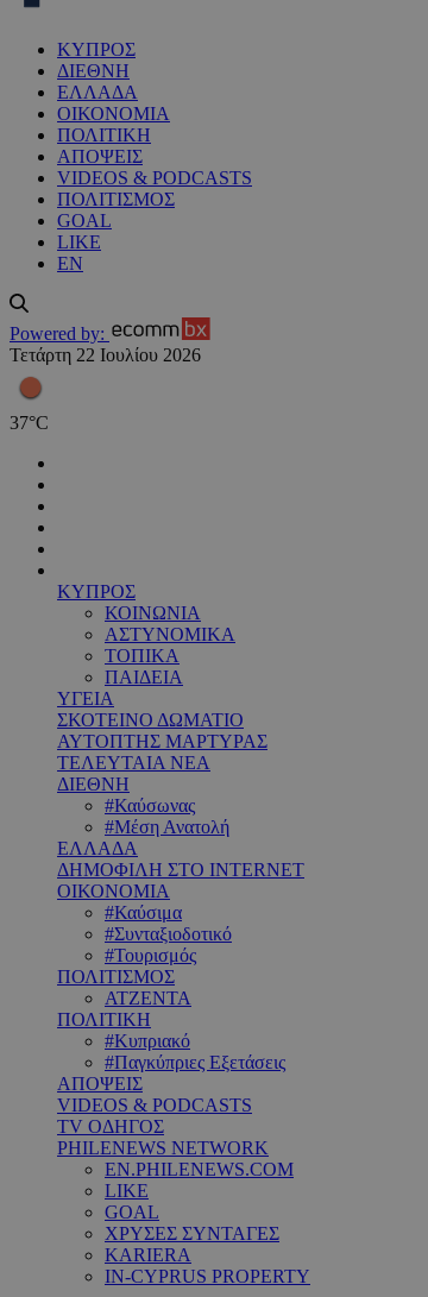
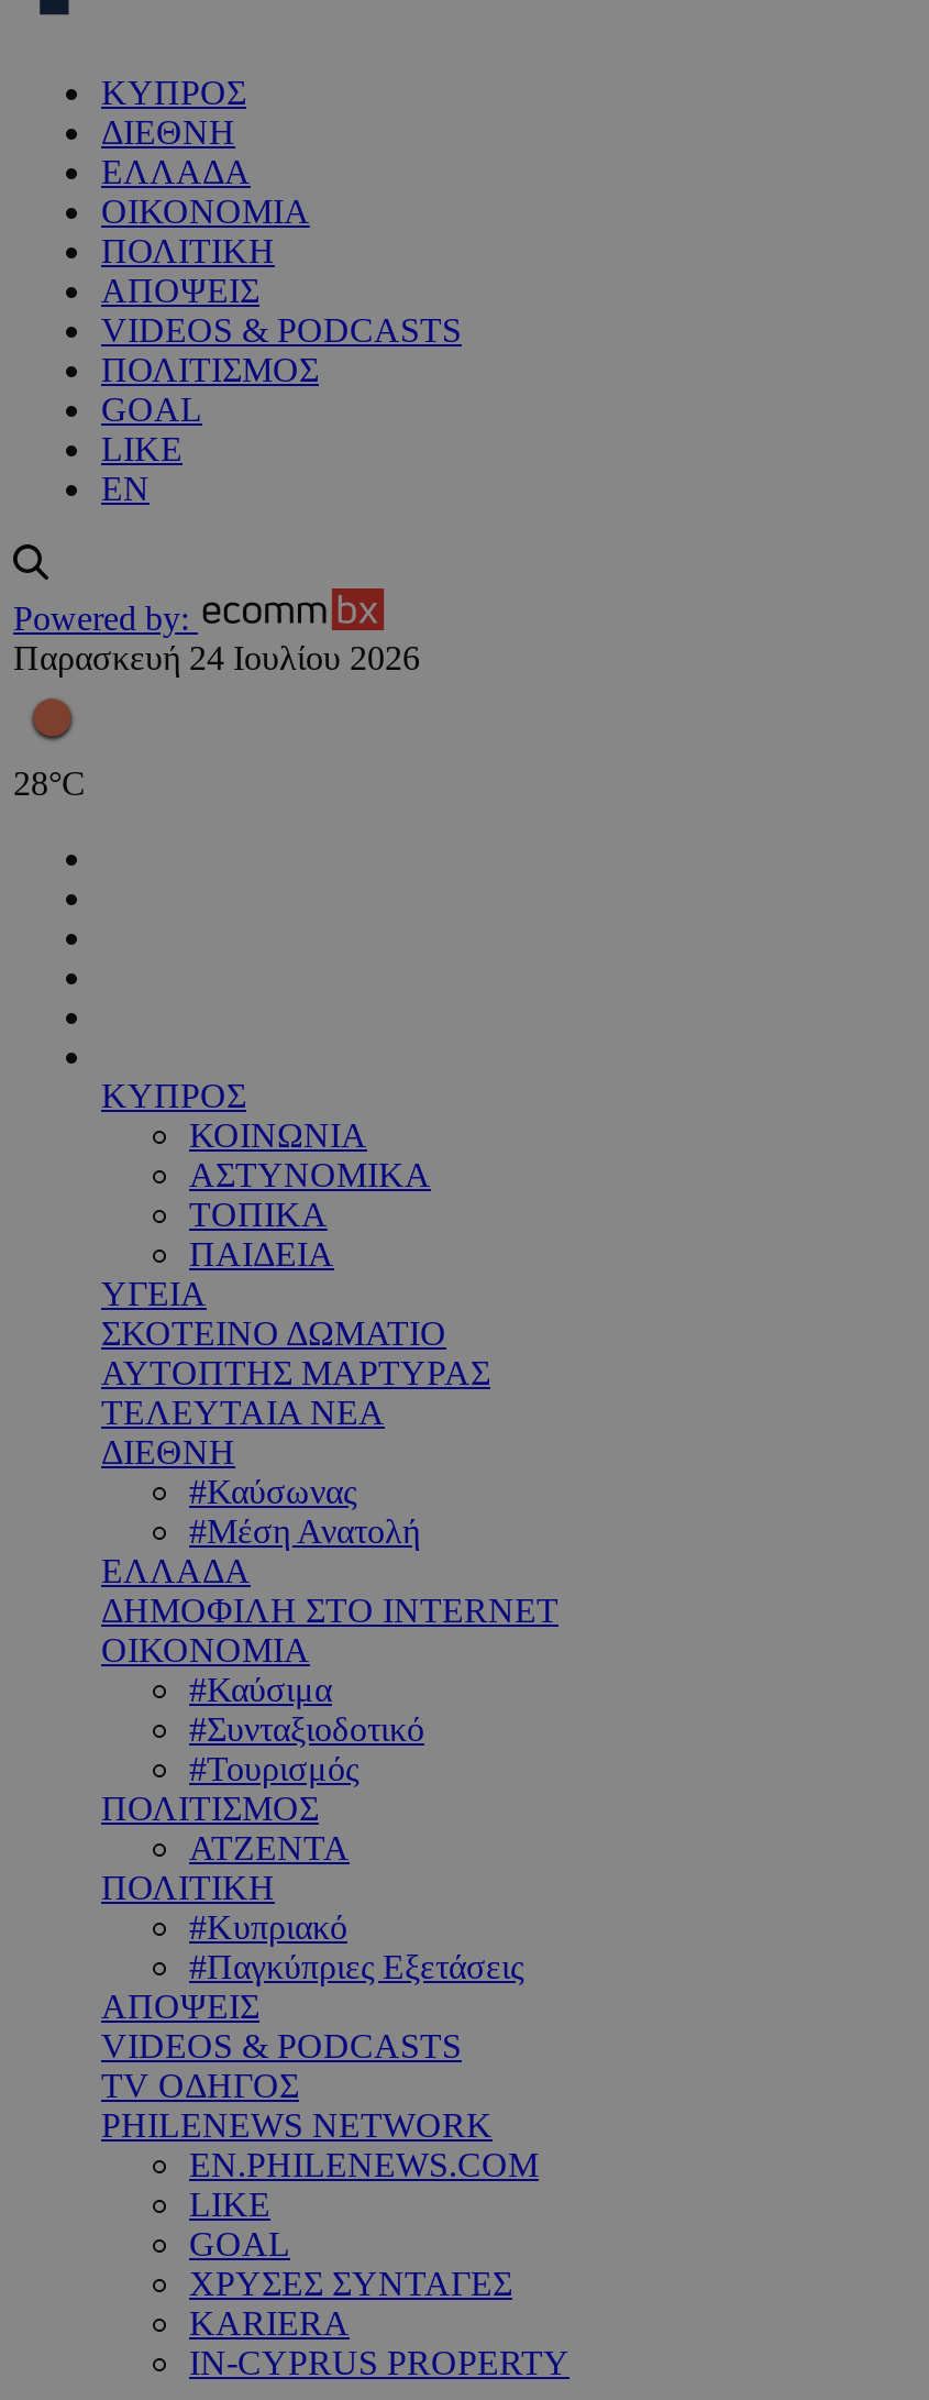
[10,345,201,365] Τετάρτη 22 Ιουλίου 2026 -> [13,639,420,677] Παρασκευή 24 Ιουλίου 2026
[10,413,49,433] 37°C -> [13,765,86,802] 28°C

